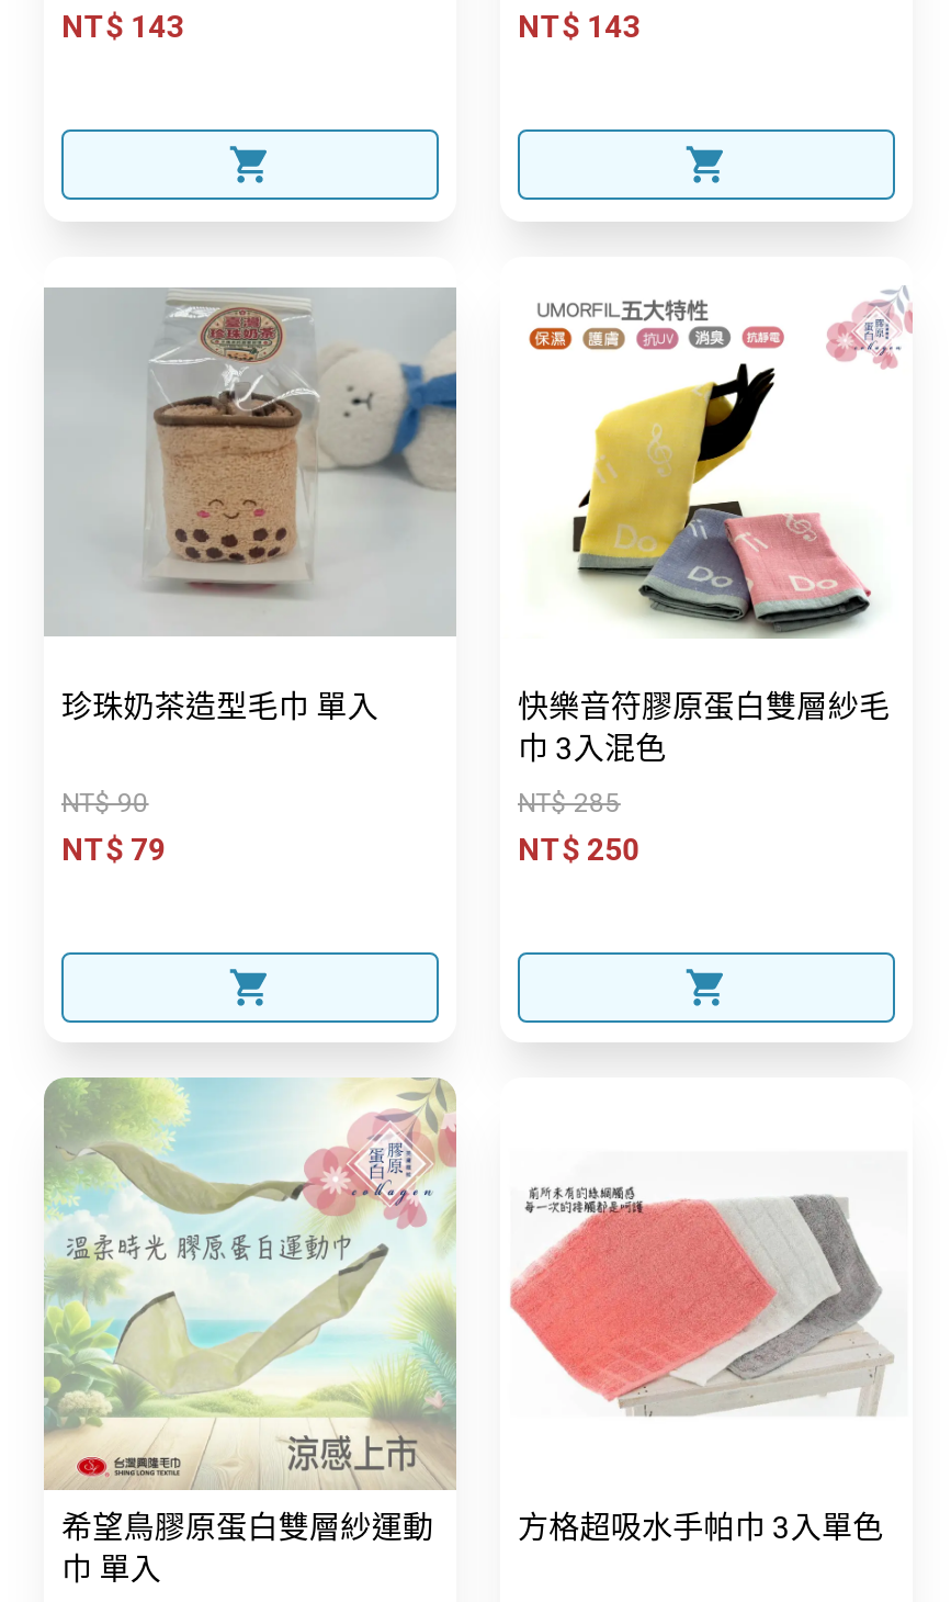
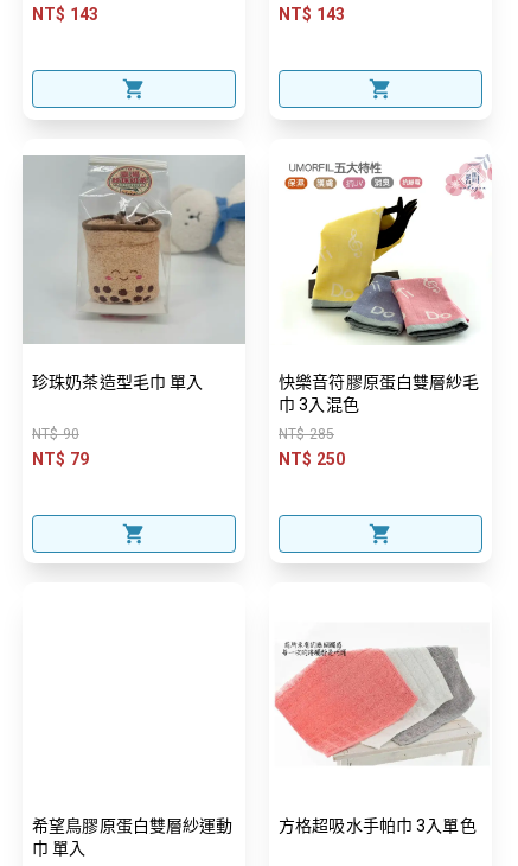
[42,1075,458,1492] [image] -> none

